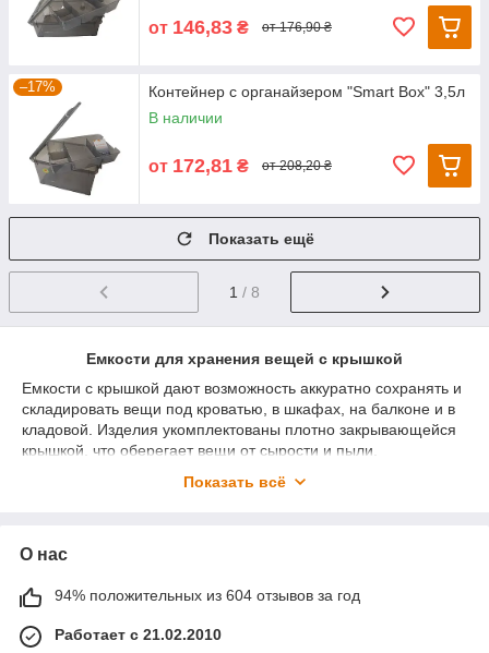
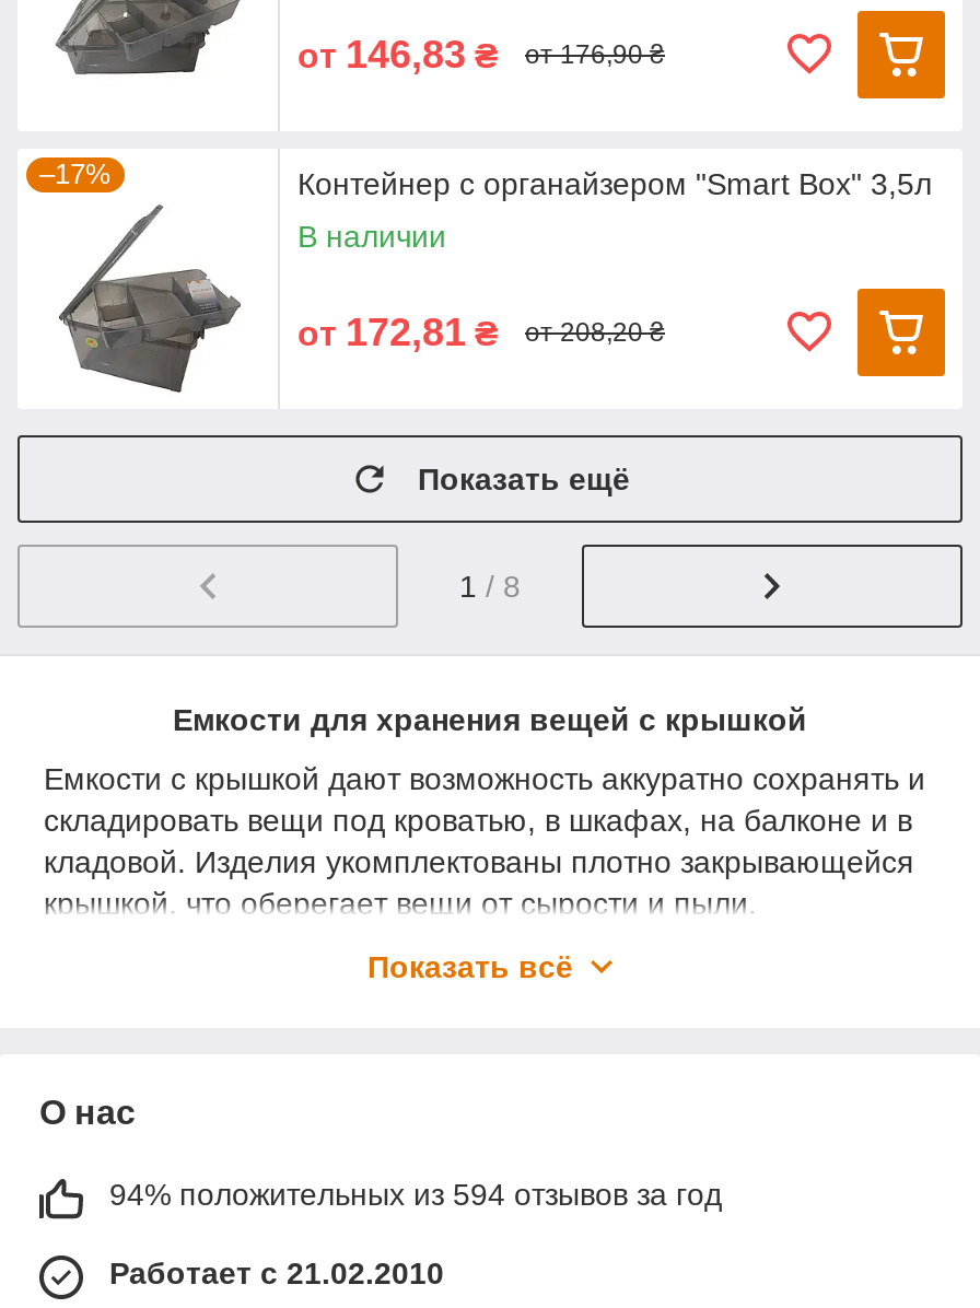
[55,587,360,604] 94% положительных из 604 отзывов за год -> [109,1177,722,1212] 94% положительных из 594 отзывов за год

